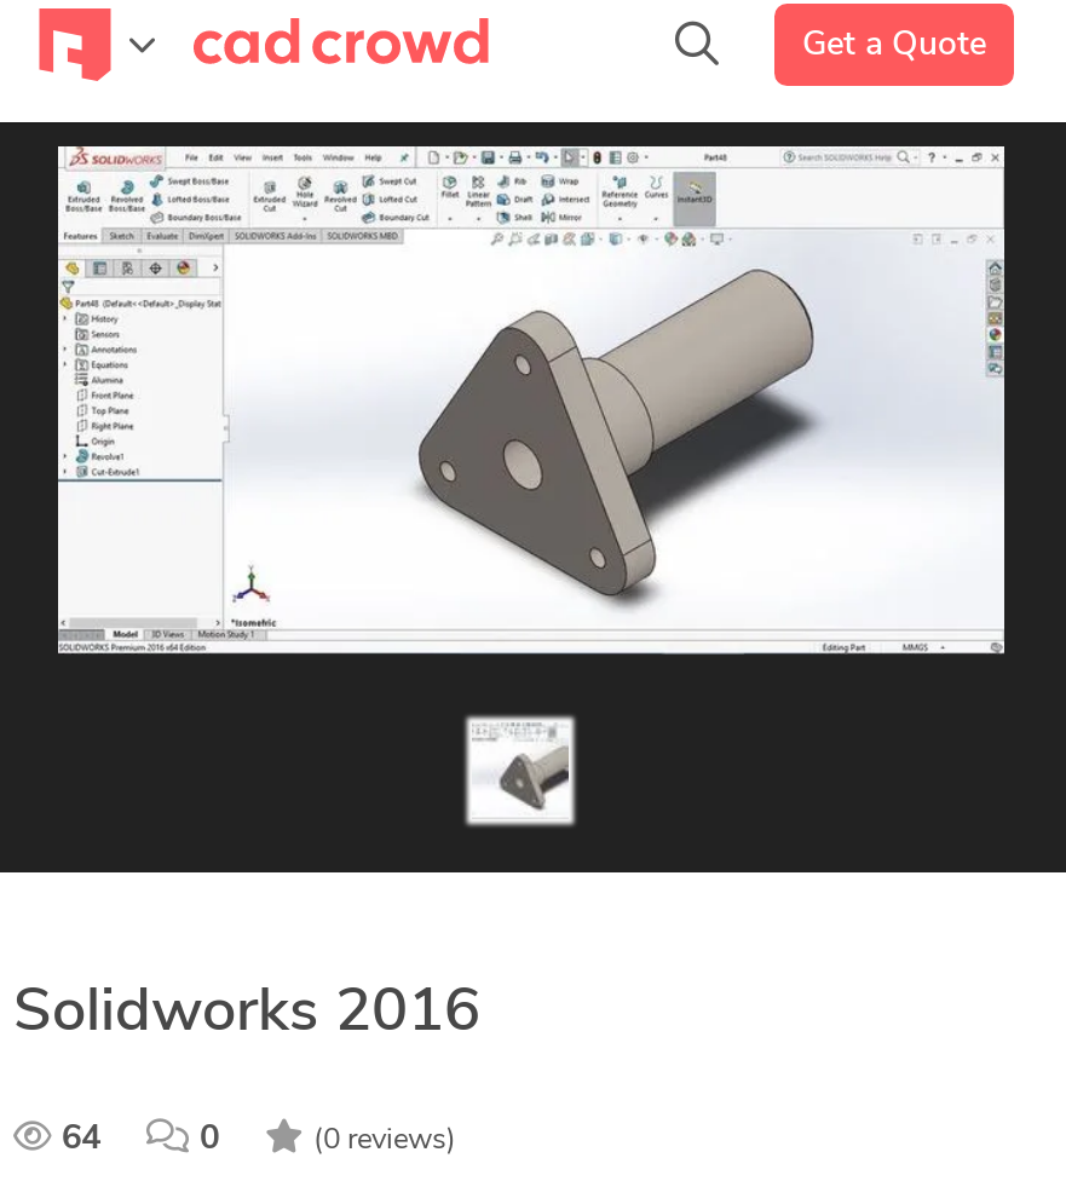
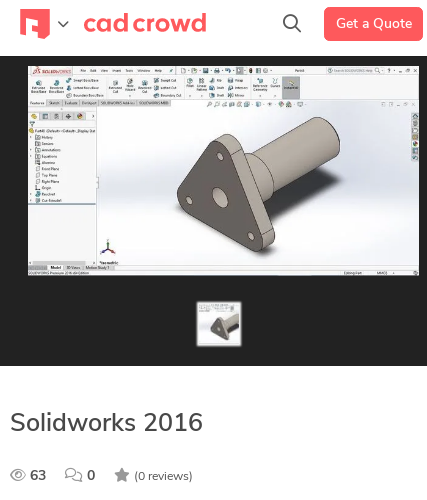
[62,1122,100,1158] 64 -> [29,469,45,484] 63

